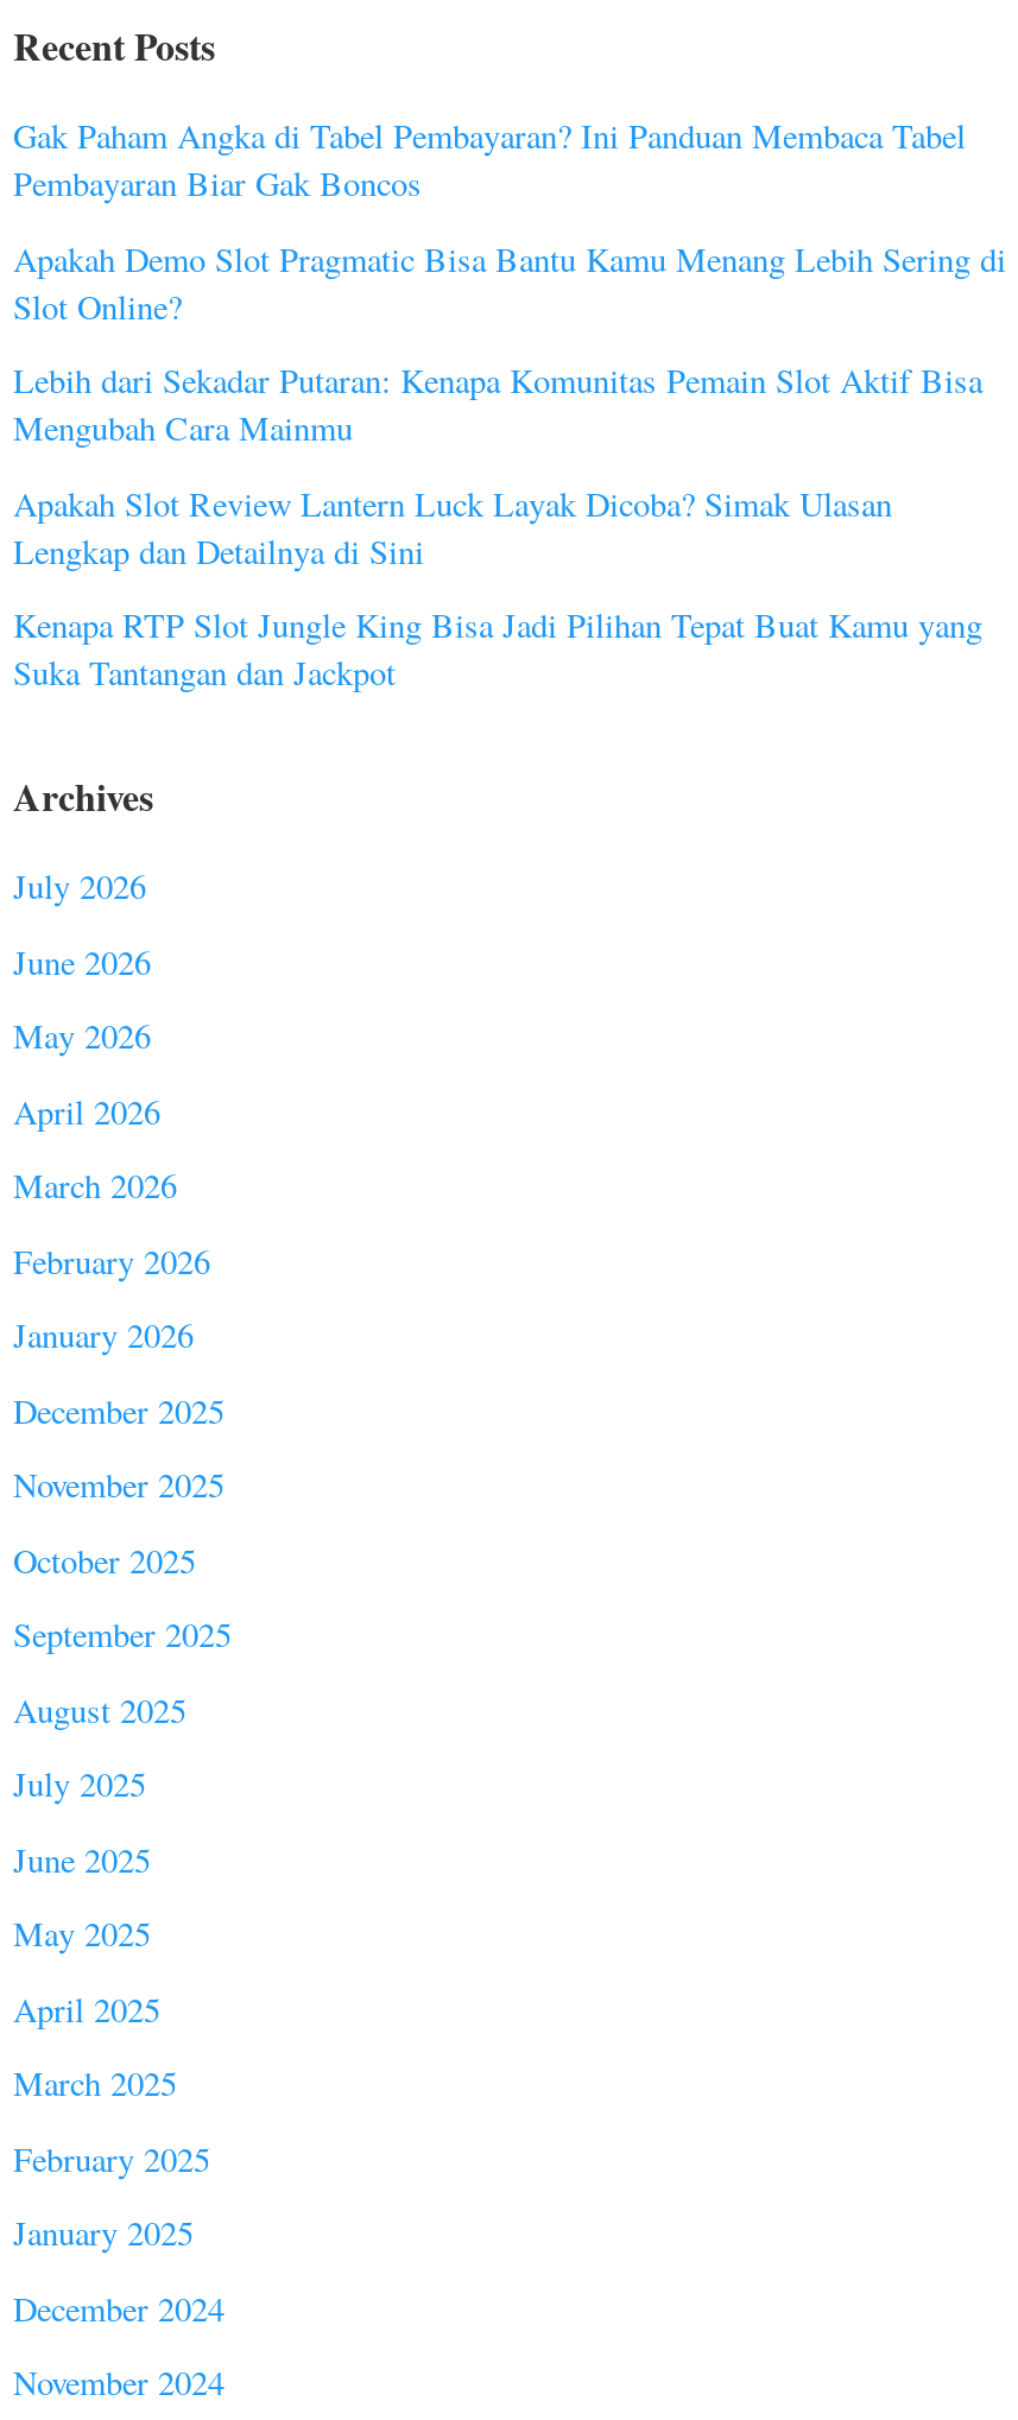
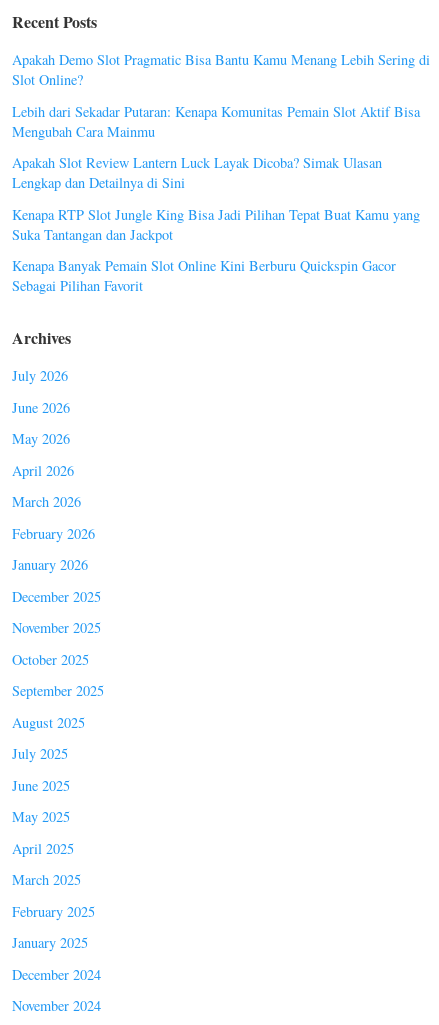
[13,114,966,206] Gak Paham Angka di Tabel Pembayaran? Ini Panduan Membaca Tabel | Pembayaran Biar Gak Boncos -> none
moved [13,236,1006,696] -> [12,50,430,244]: Apakah Demo Slot Pragmatic Bisa Bantu Kamu Menang Lebih Sering di | Slot Online? | Lebih dari Sekadar Putaran: Kenapa Komunitas Pemain Slot Aktif Bisa | Mengubah Cara Mainmu | Apakah Slot Review Lantern Luck Layak Dicoba? Simak Ulasan | Lengkap dan Detailnya di Sini | Kenapa RTP Slot Jungle King Bisa Jadi Pilihan Tepat Buat Kamu yang | Suka Tantangan dan Jackpot
none -> [12,256,396,295] Kenapa Banyak Pemain Slot Online Kini Berburu Quickspin Gacor | Sebagai Pilihan Favorit

